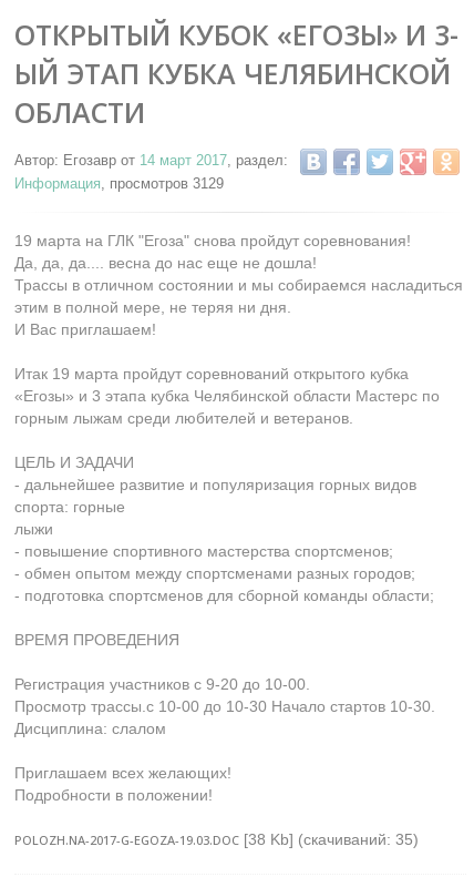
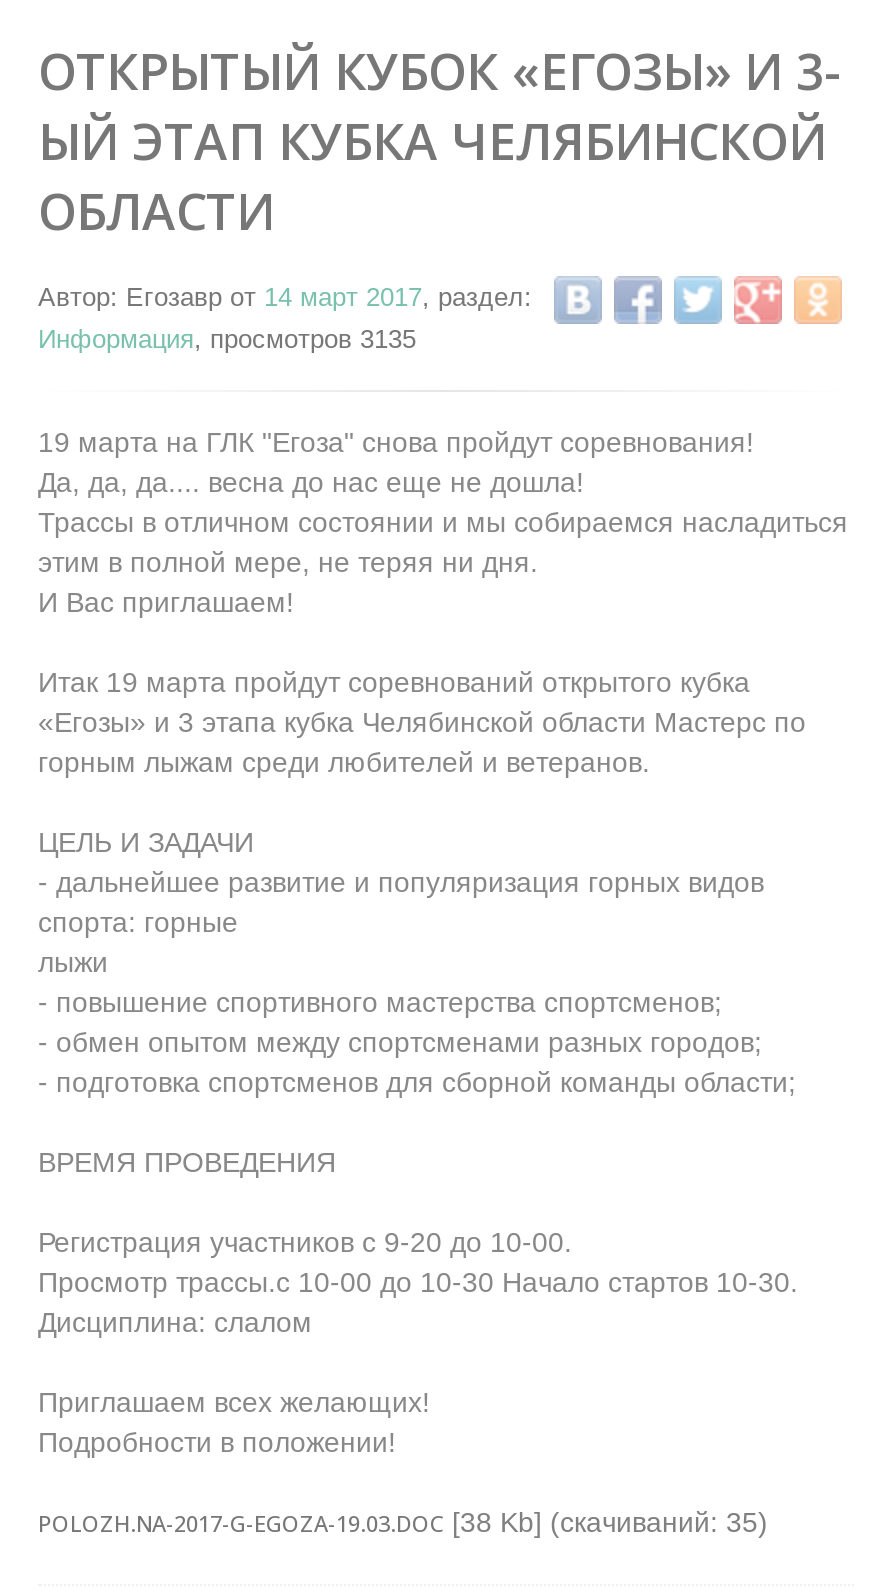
[14,175,224,191] Информация, просмотров 3129 -> [38,323,416,353] Информация, просмотров 3135

